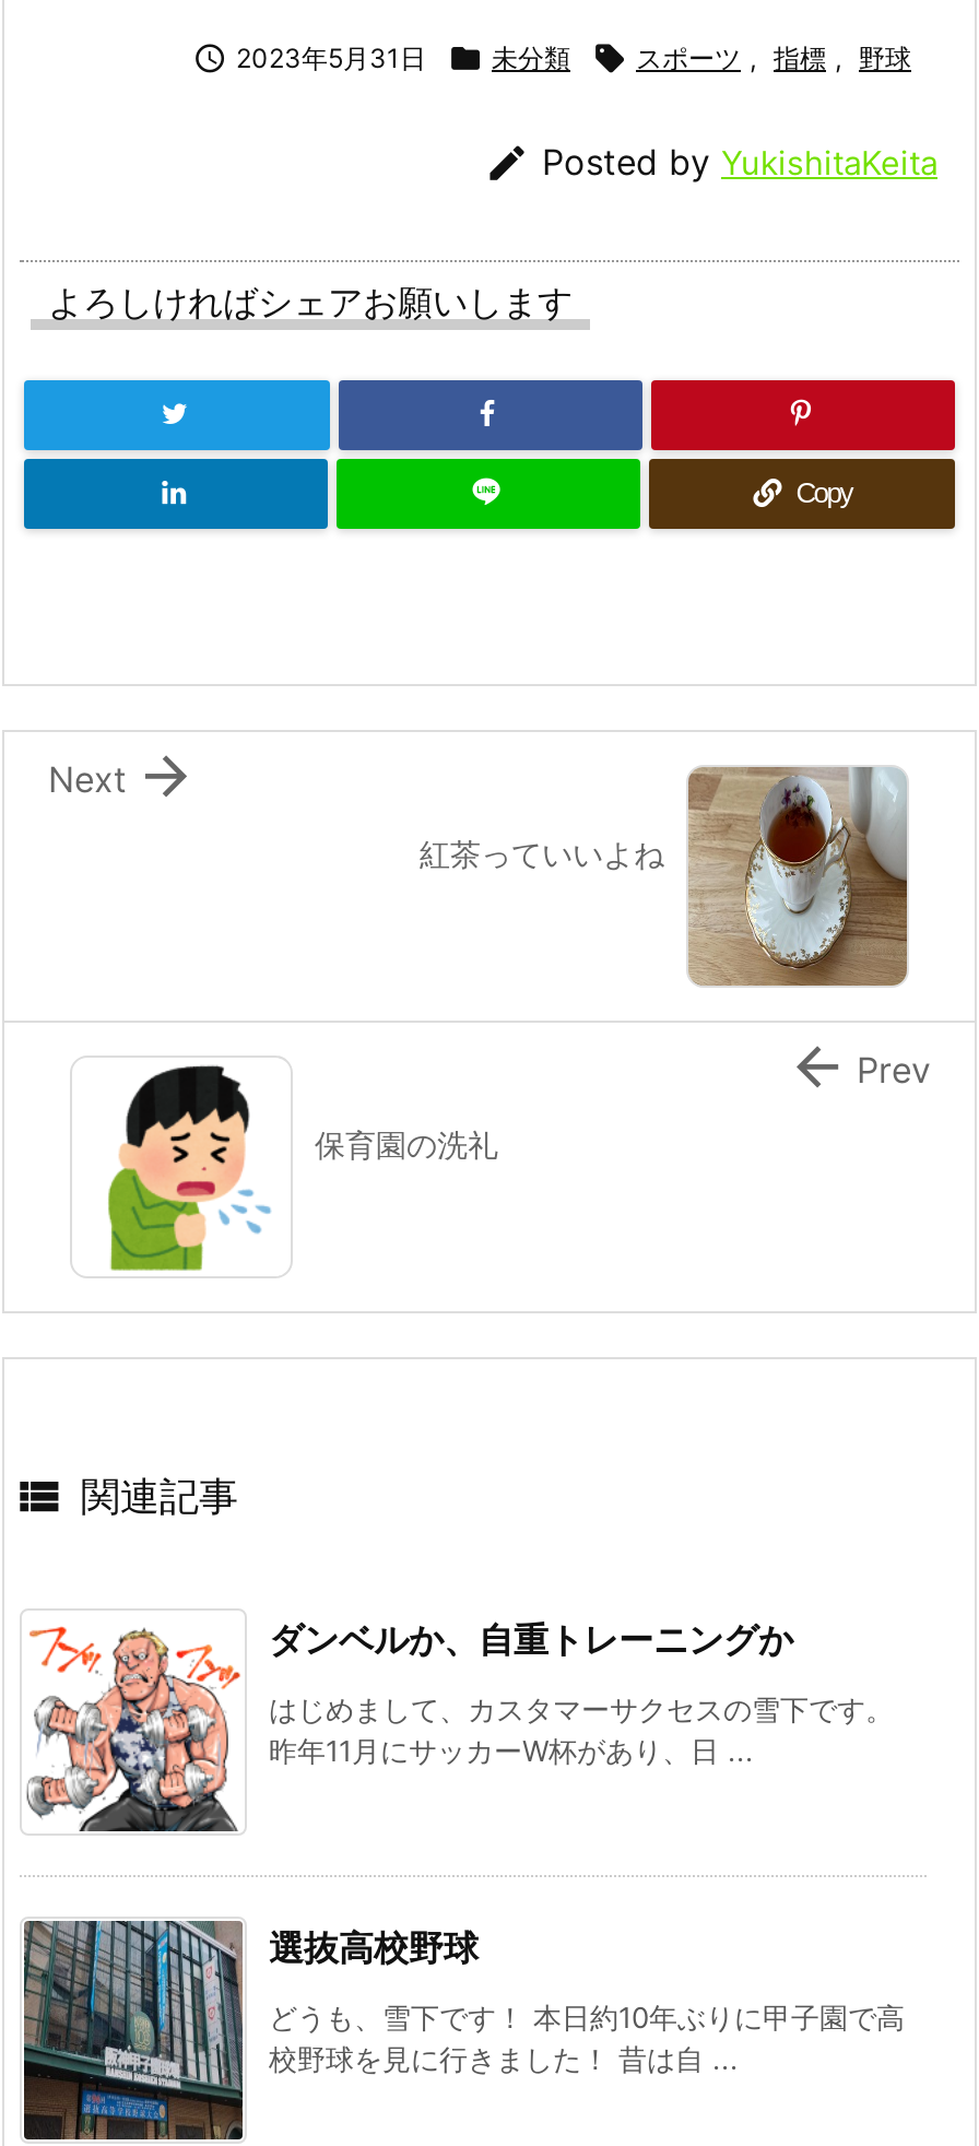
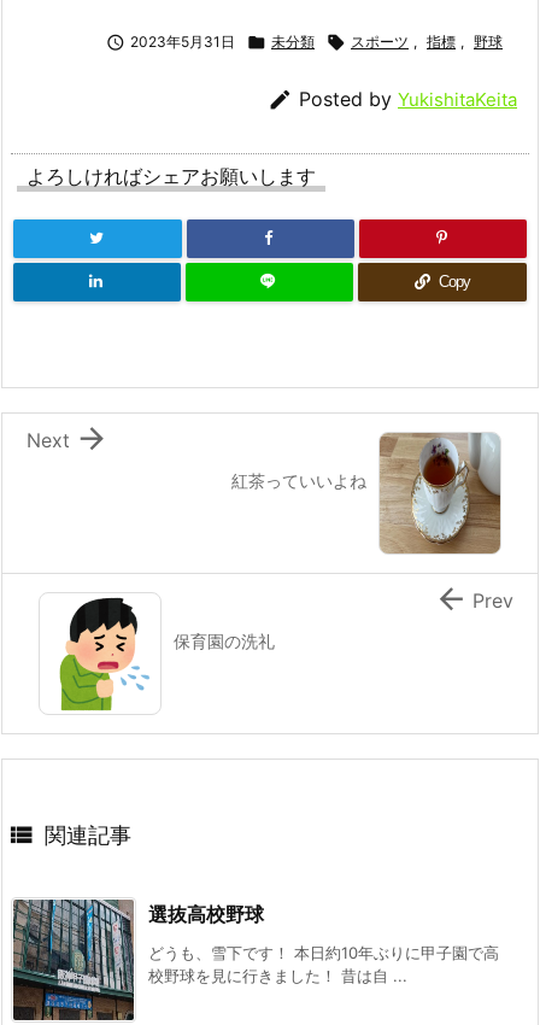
[26,1616,894,1831] [image] | ダンベルか、自重トレーニングか | はじめまして、カスタマーサクセスの雪下です。 | 昨年11月にサッカーW杯があり、日 ... -> none

